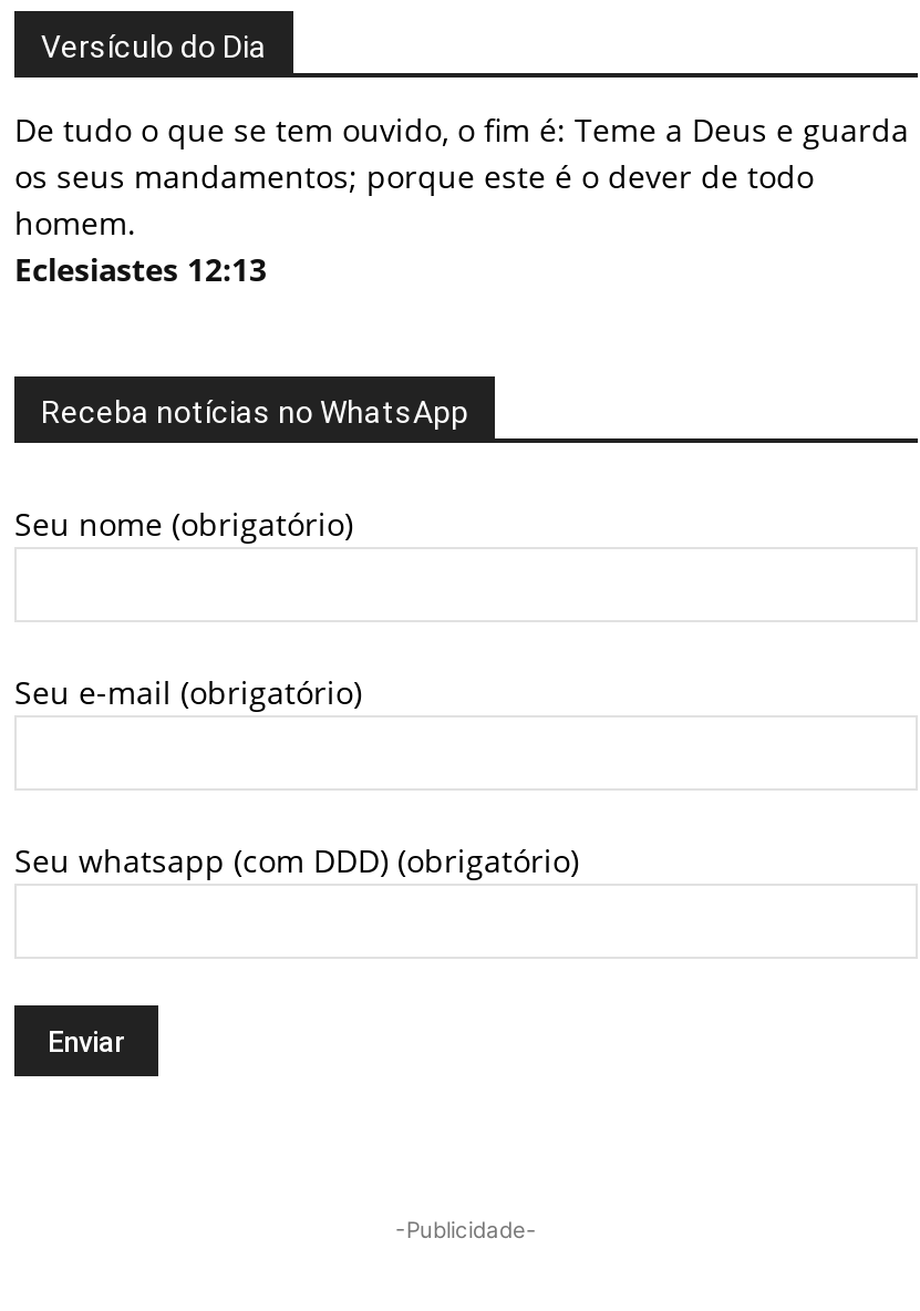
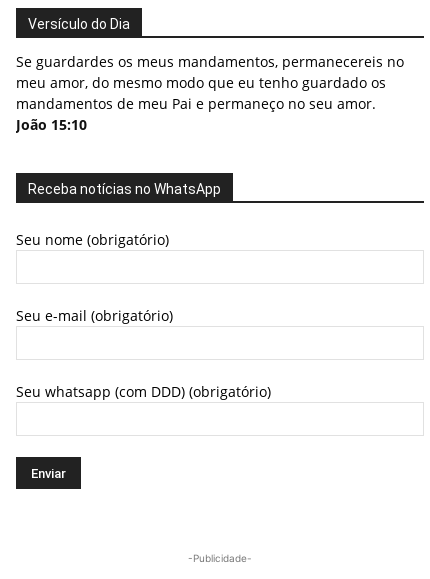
[14,108,909,289] De tudo o que se tem ouvido, o fim é: Teme a Deus e guarda | os seus mandamentos; porque este é o dever de todo | homem. | Eclesiastes 12:13 -> [16,52,404,134] Se guardardes os meus mandamentos, permanecereis no | meu amor, do mesmo modo que eu tenho guardado os | mandamentos de meu Pai e permaneço no seu amor. | João 15:10

